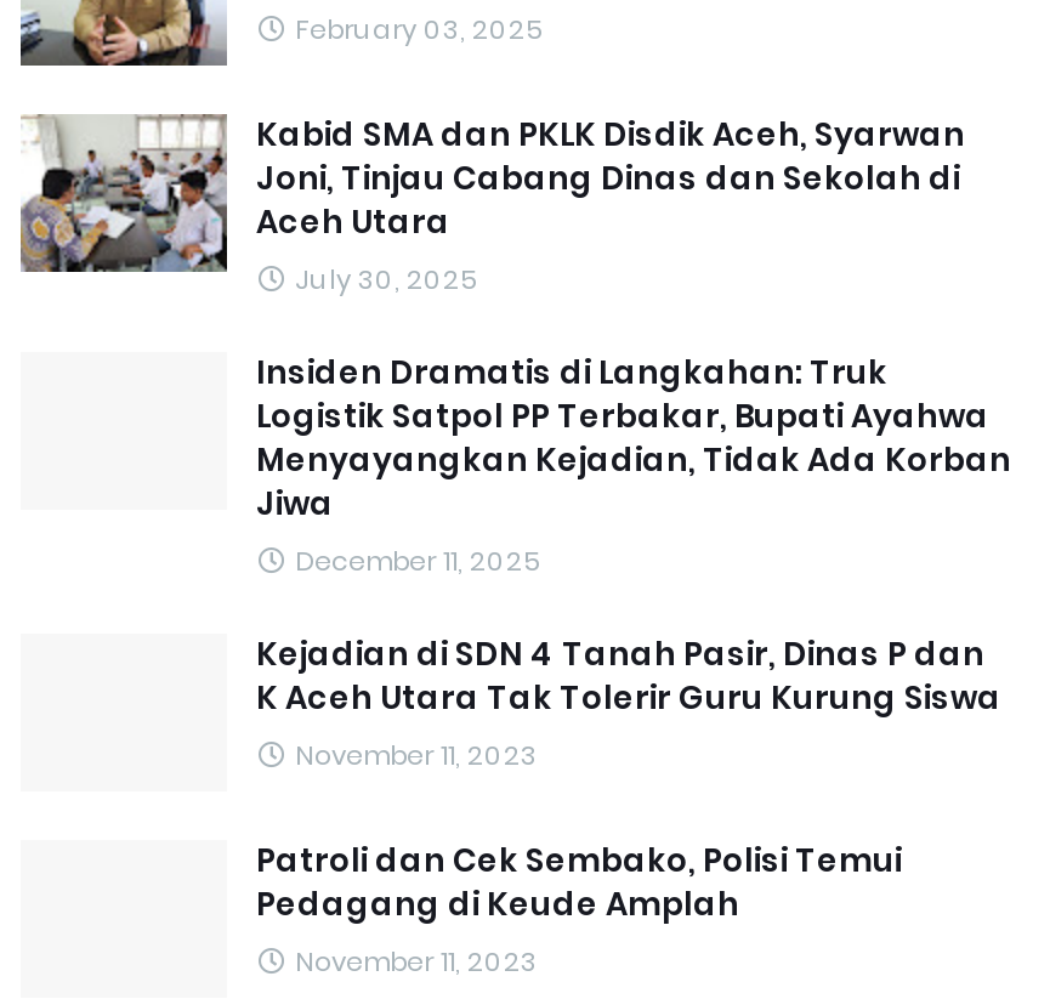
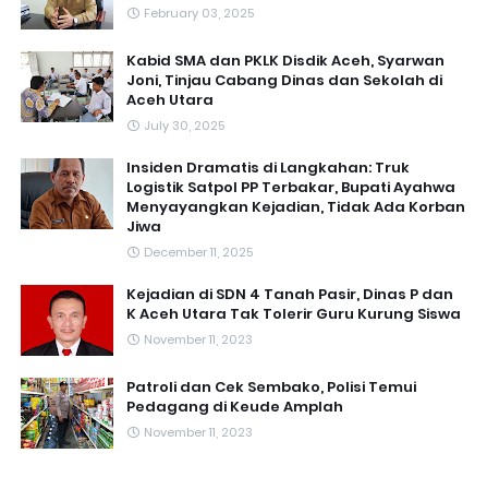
none -> [20,157,114,230] [image]
none -> [20,284,114,357] [image]
none -> [20,377,114,450] [image]

